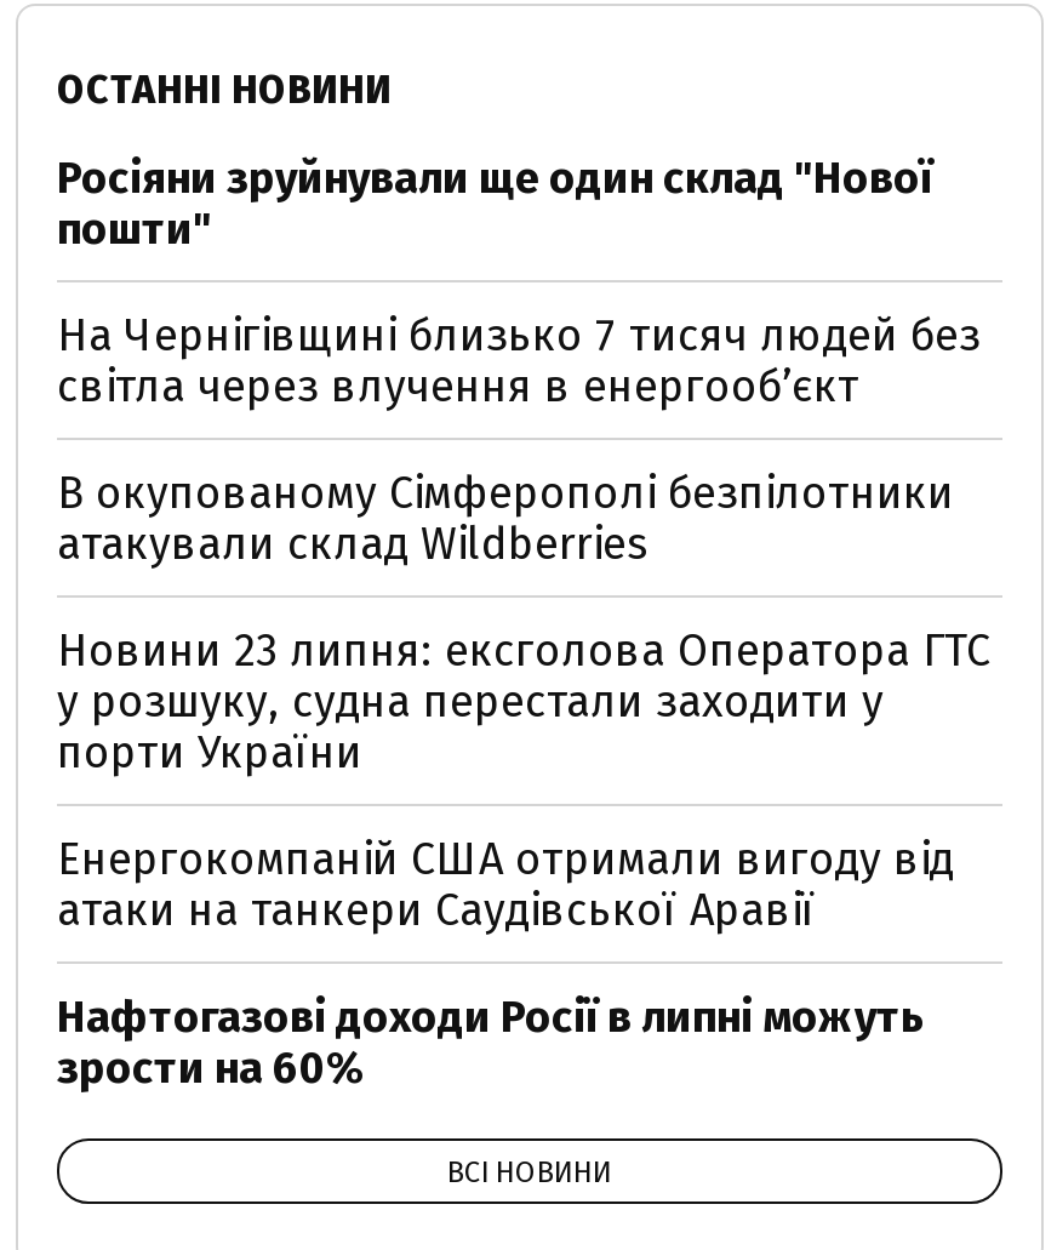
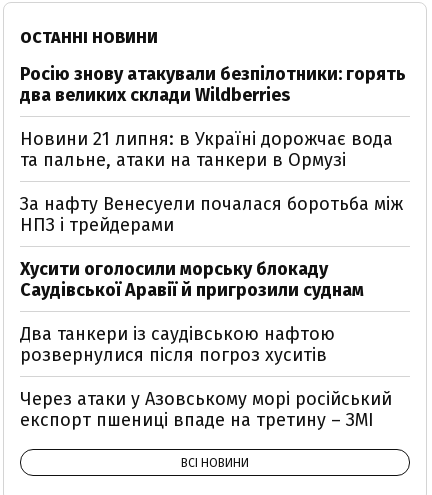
[57,152,932,256] Росіяни зруйнували ще один склад "Нової | пошти" -> [20,63,406,106] Росію знову атакували безпілотники: горять | два великих склади Wildberries
[57,309,981,413] На Чернігівщині близько 7 тисяч людей без | світла через влучення в енергообʼєкт -> [20,128,393,171] Новини 21 липня: в Україні дорожчає вода | та пальне, атаки на танкери в Ормузі
[57,467,954,571] В окупованому Сімферополі безпілотники | атакували склад Wildberries -> [20,193,403,236] За нафту Венесуели почалася боротьба між | НПЗ і трейдерами
[57,624,990,780] Новини 23 липня: ексголова Оператора ГТС | у розшуку, судна перестали заходити у | порти України -> [20,258,364,301] Хусити оголосили морську блокаду | Саудівської Аравії й пригрозили суднам
[57,833,954,937] Енергокомпаній США отримали вигоду від | атаки на танкери Саудівської Аравії -> [20,323,335,366] Два танкери із саудівською нафтою | розвернулися після погроз хуситів
[57,991,925,1095] Нафтогазові доходи Росії в липні можуть | зрости на 60% -> [20,388,392,431] Через атаки у Азовському морі російський | експорт пшениці впаде на третину – ЗМІ

